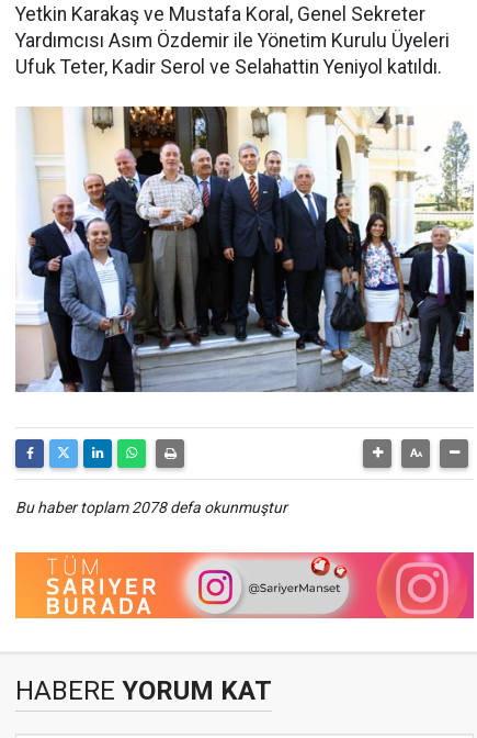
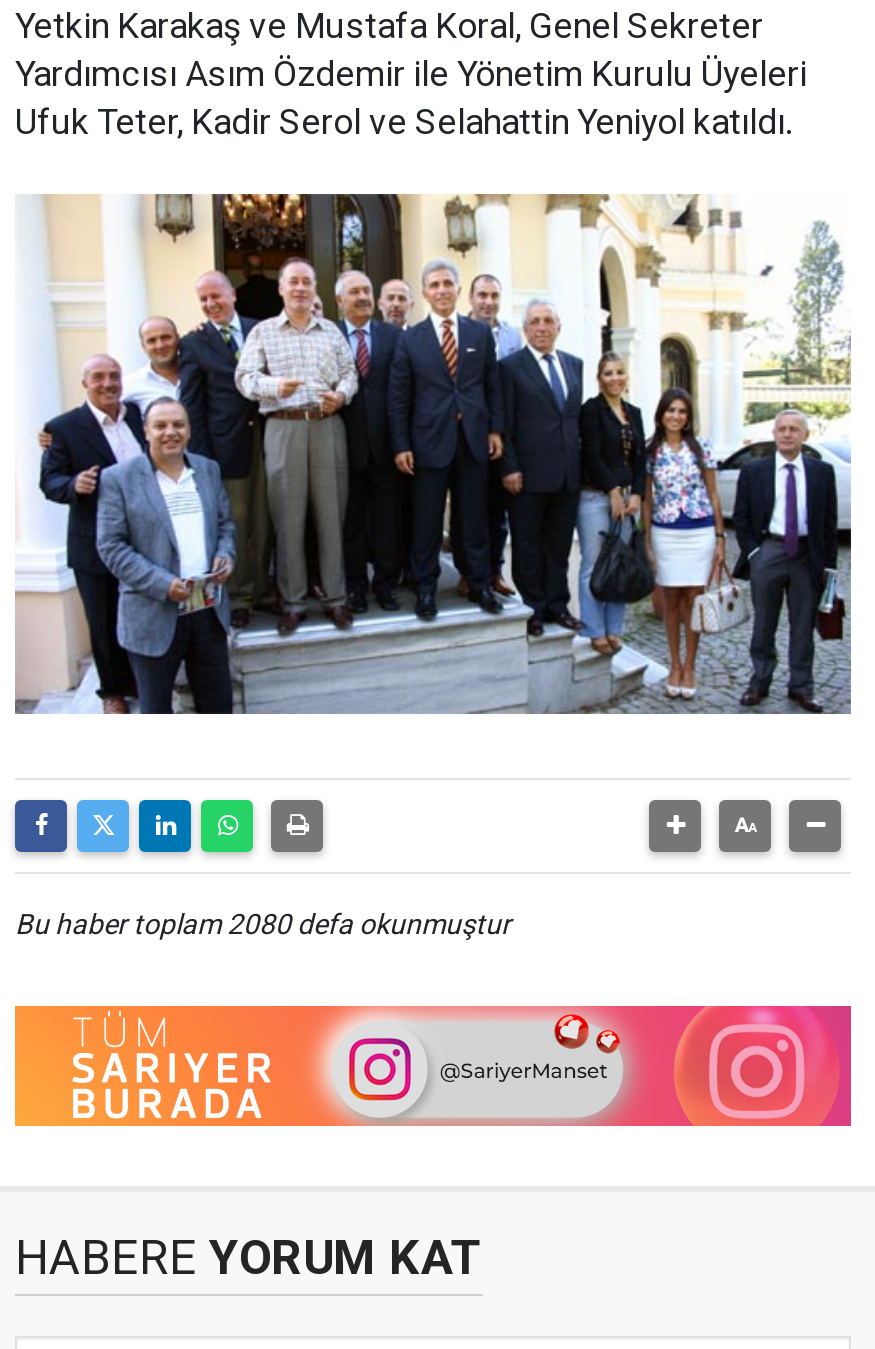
[15,498,287,516] Bu haber toplam 2078 defa okunmuştur -> [15,907,511,939] Bu haber toplam 2080 defa okunmuştur

